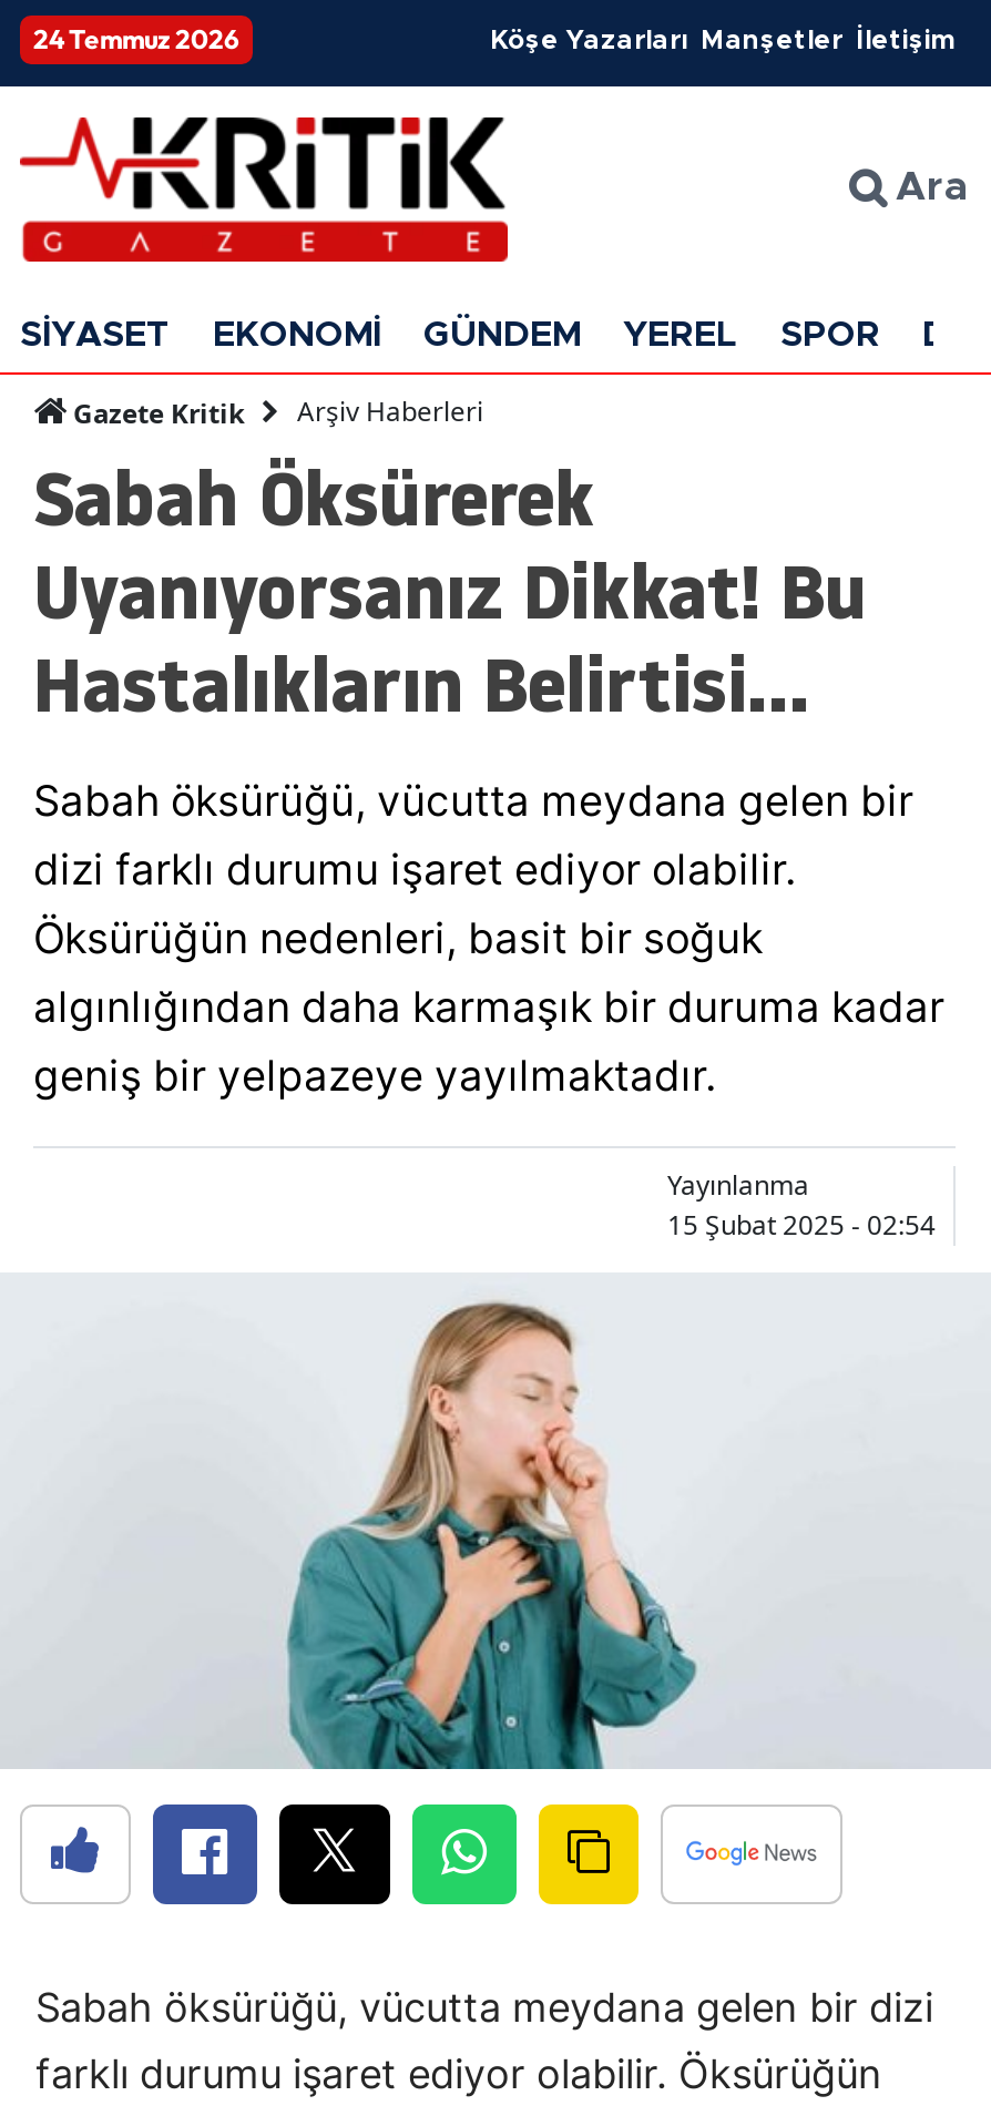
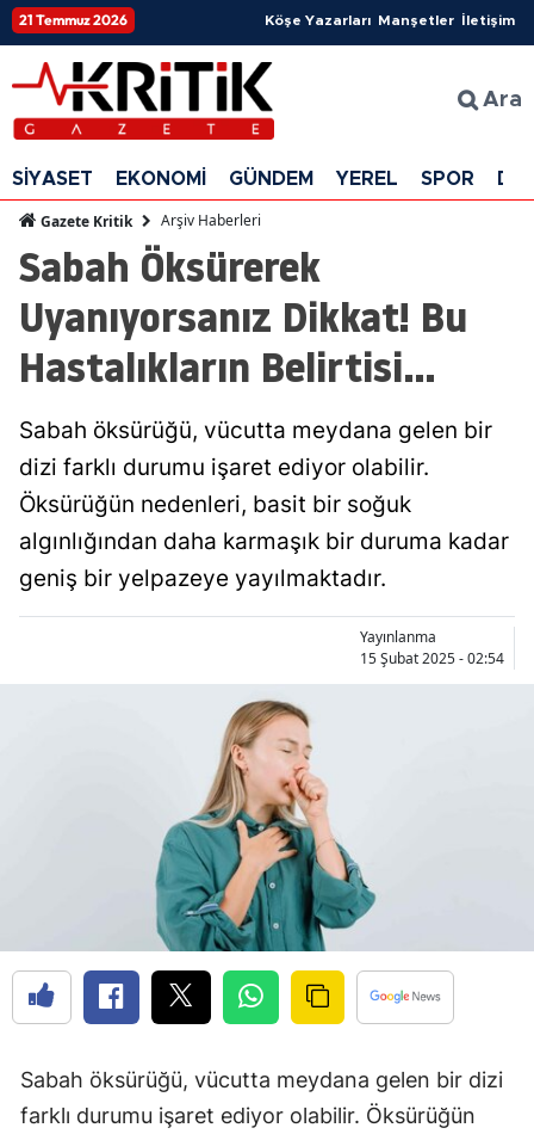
[33,22,239,55] 24 Temmuz 2026 -> [19,11,128,29] 21 Temmuz 2026

